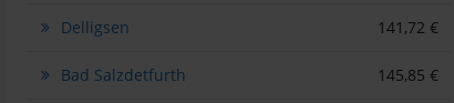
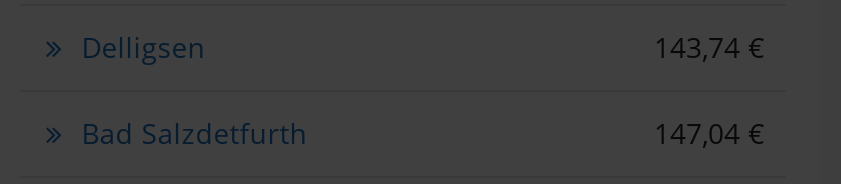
[378,17,438,38] 141,72 € -> [654,29,764,67] 143,74 €
[378,65,438,86] 145,85 € -> [654,115,764,153] 147,04 €

